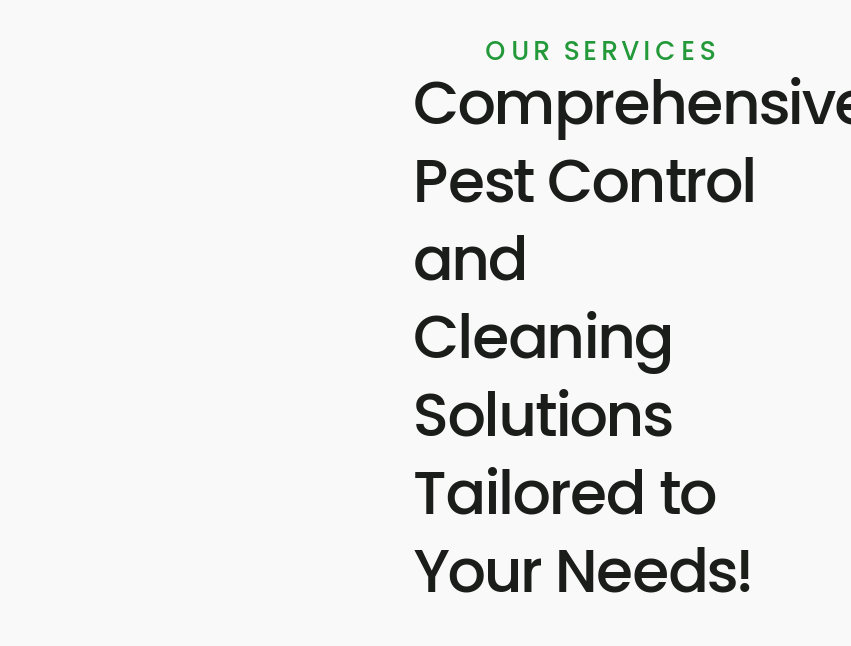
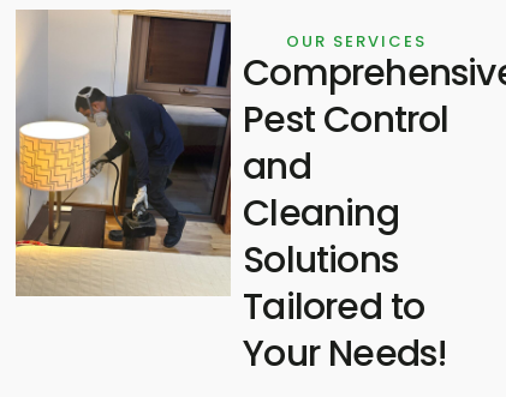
none -> [14,8,232,297] [image]

